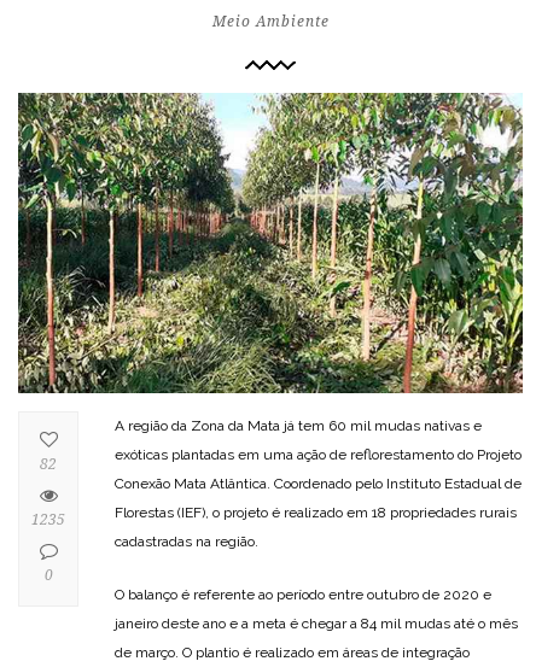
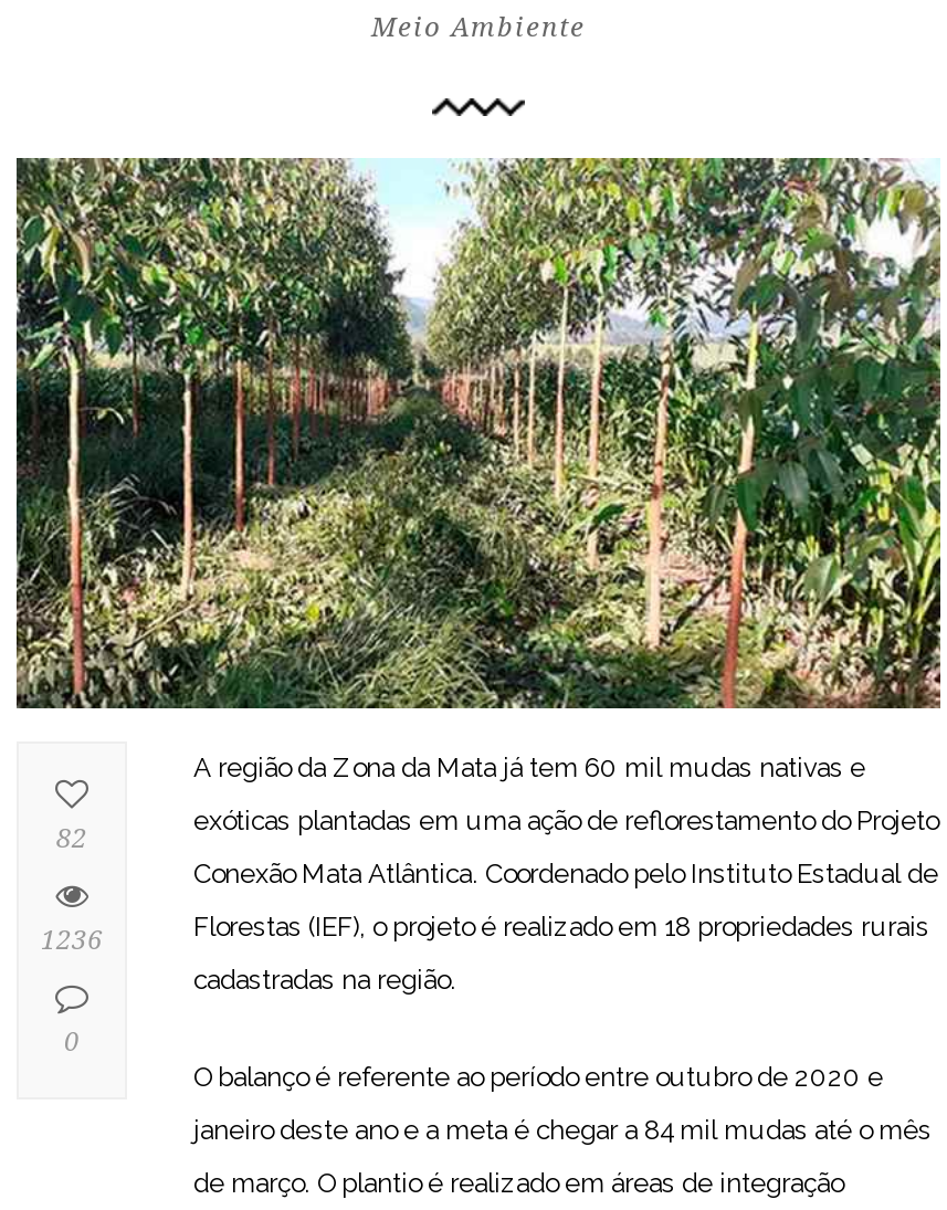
[31,511,65,528] 1235 -> [41,924,103,955] 1236

